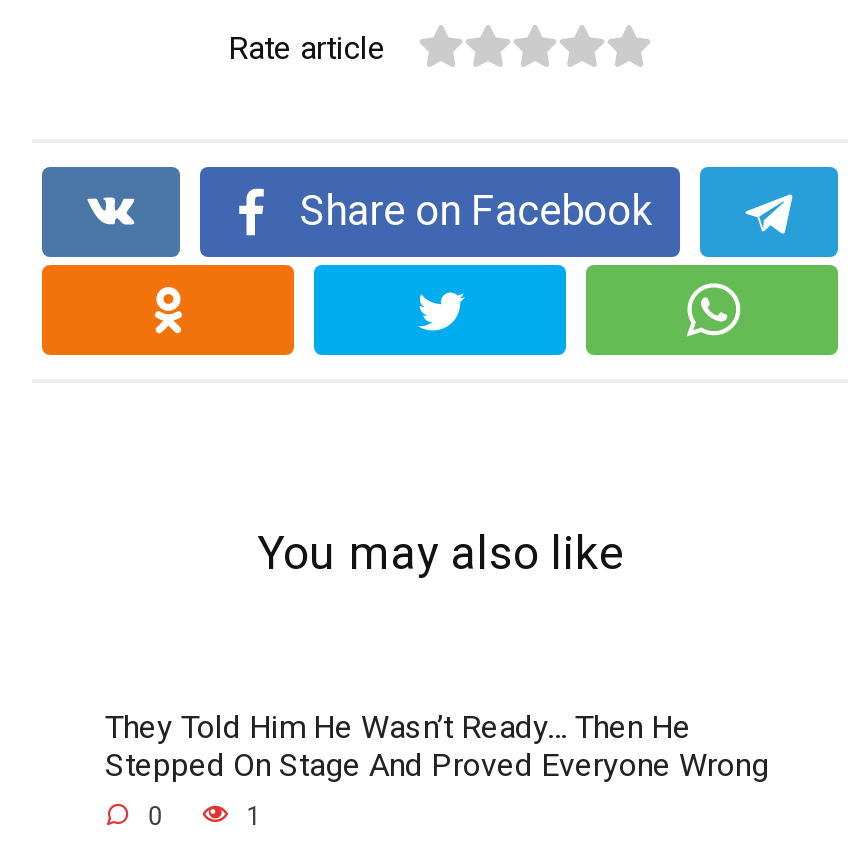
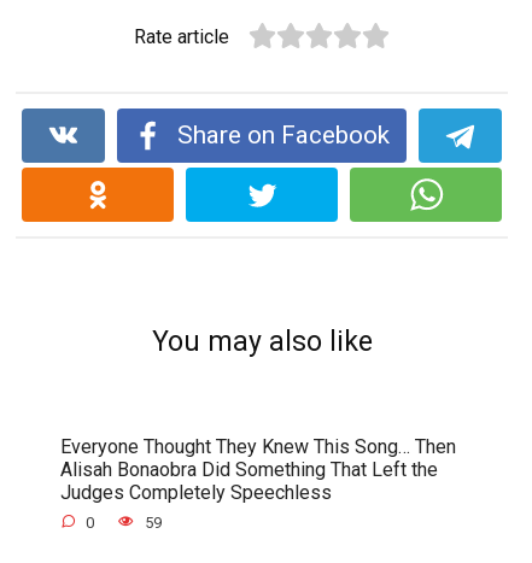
[105,708,769,784] They Told Him He Wasn’t Ready… Then He | Stepped On Stage And Proved Everyone Wrong -> [60,434,455,503] Everyone Thought They Knew This Song… Then | Alisah Bonaobra Did Something That Left the | Judges Completely Speechless
[246,800,260,830] 1 -> [145,513,162,531] 59

